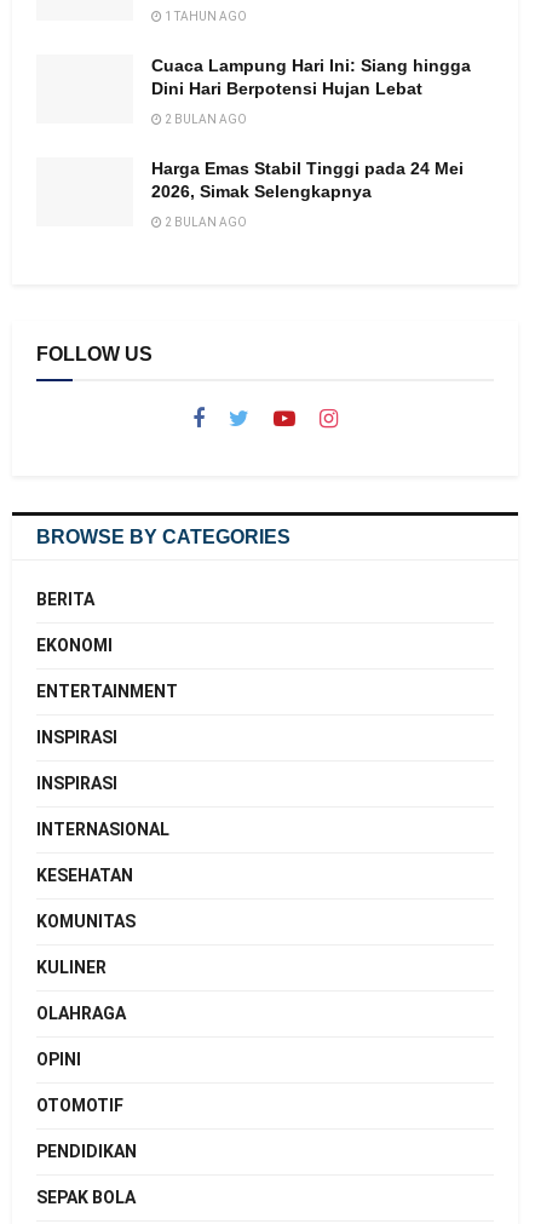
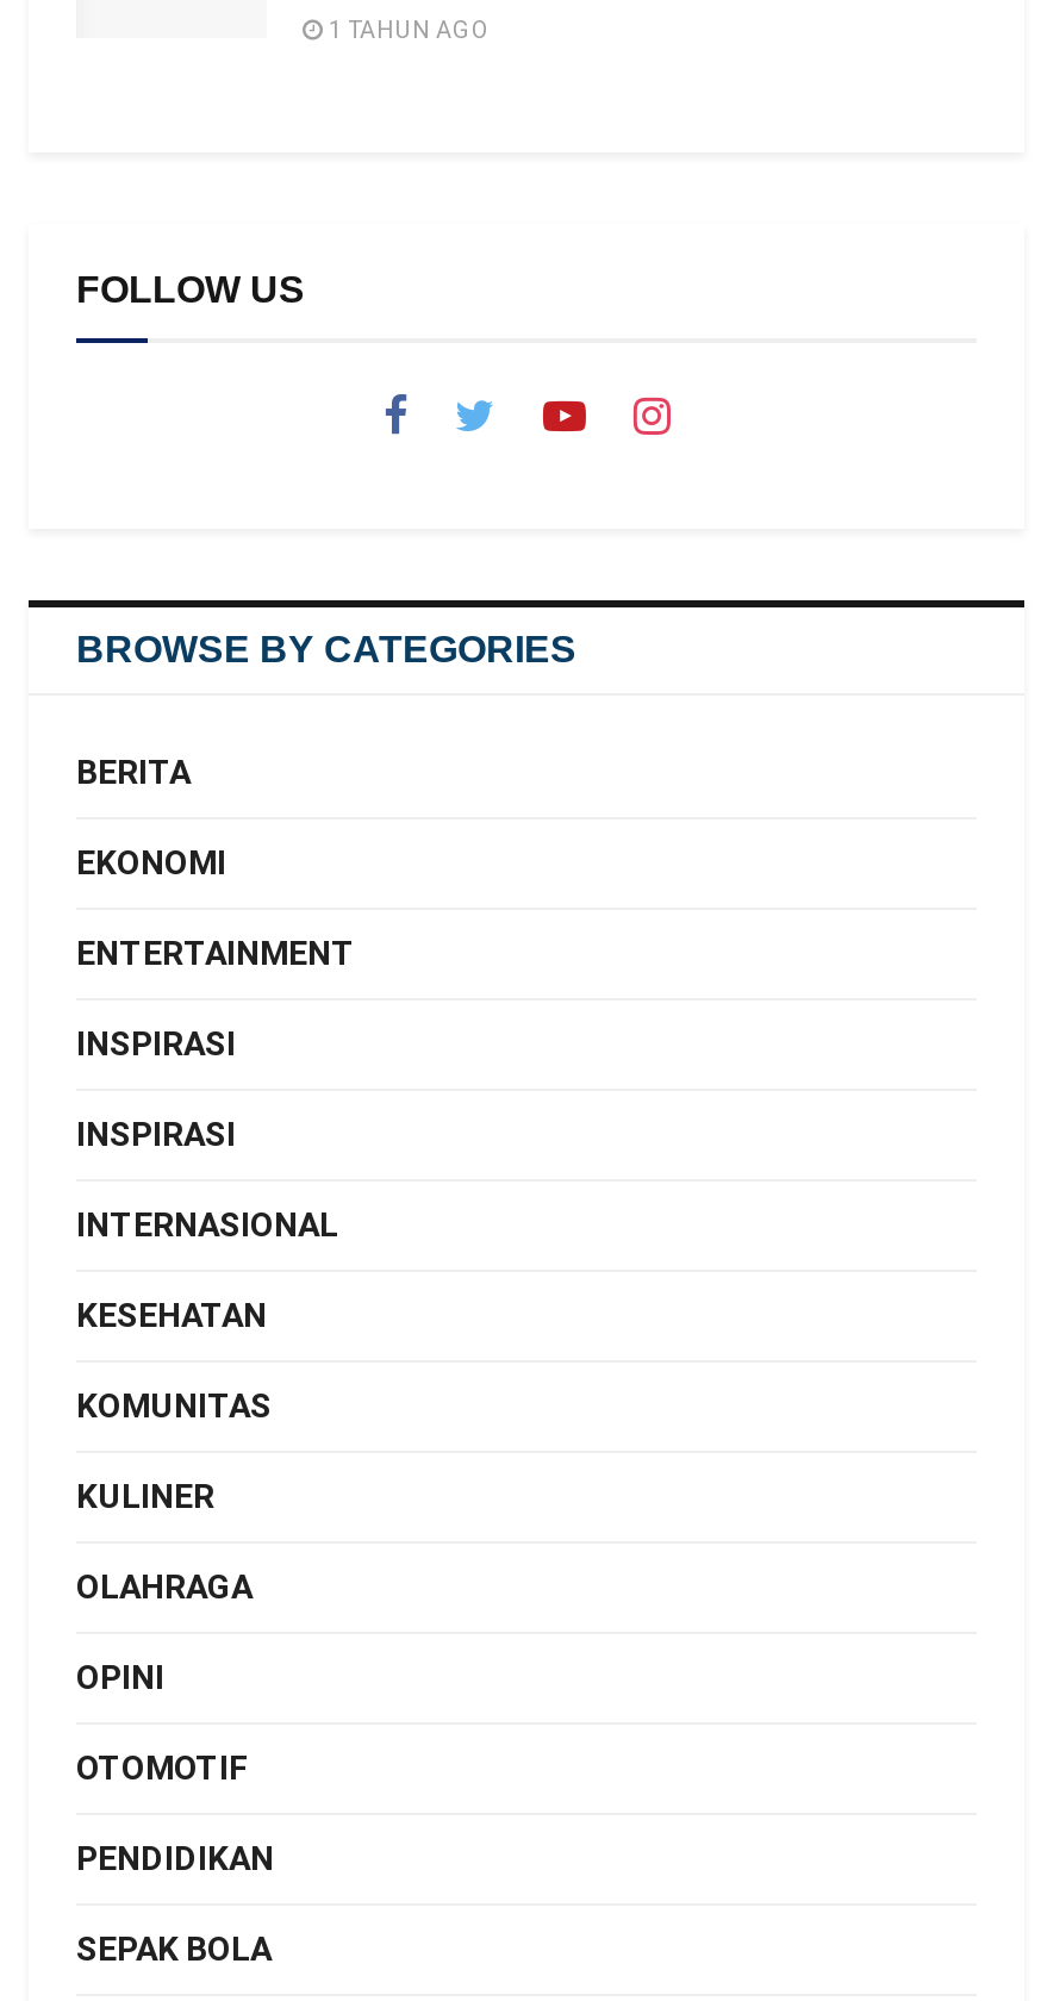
[151,56,471,229] Cuaca Lampung Hari Ini: Siang hingga | Dini Hari Berpotensi Hujan Lebat | 2 BULAN AGO | Harga Emas Stabil Tinggi pada 24 Mei | 2026, Simak Selengkapnya | 2 BULAN AGO -> none

